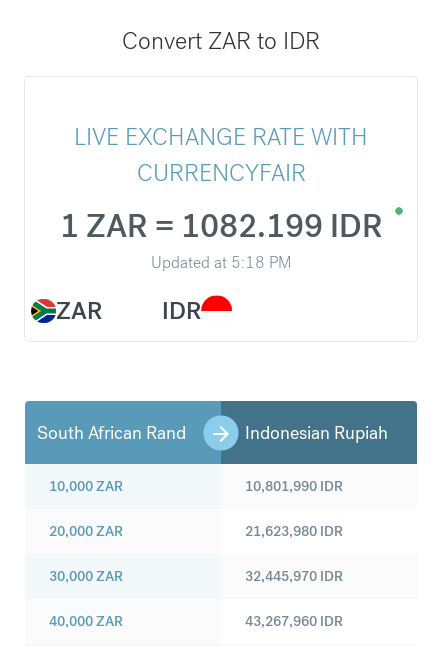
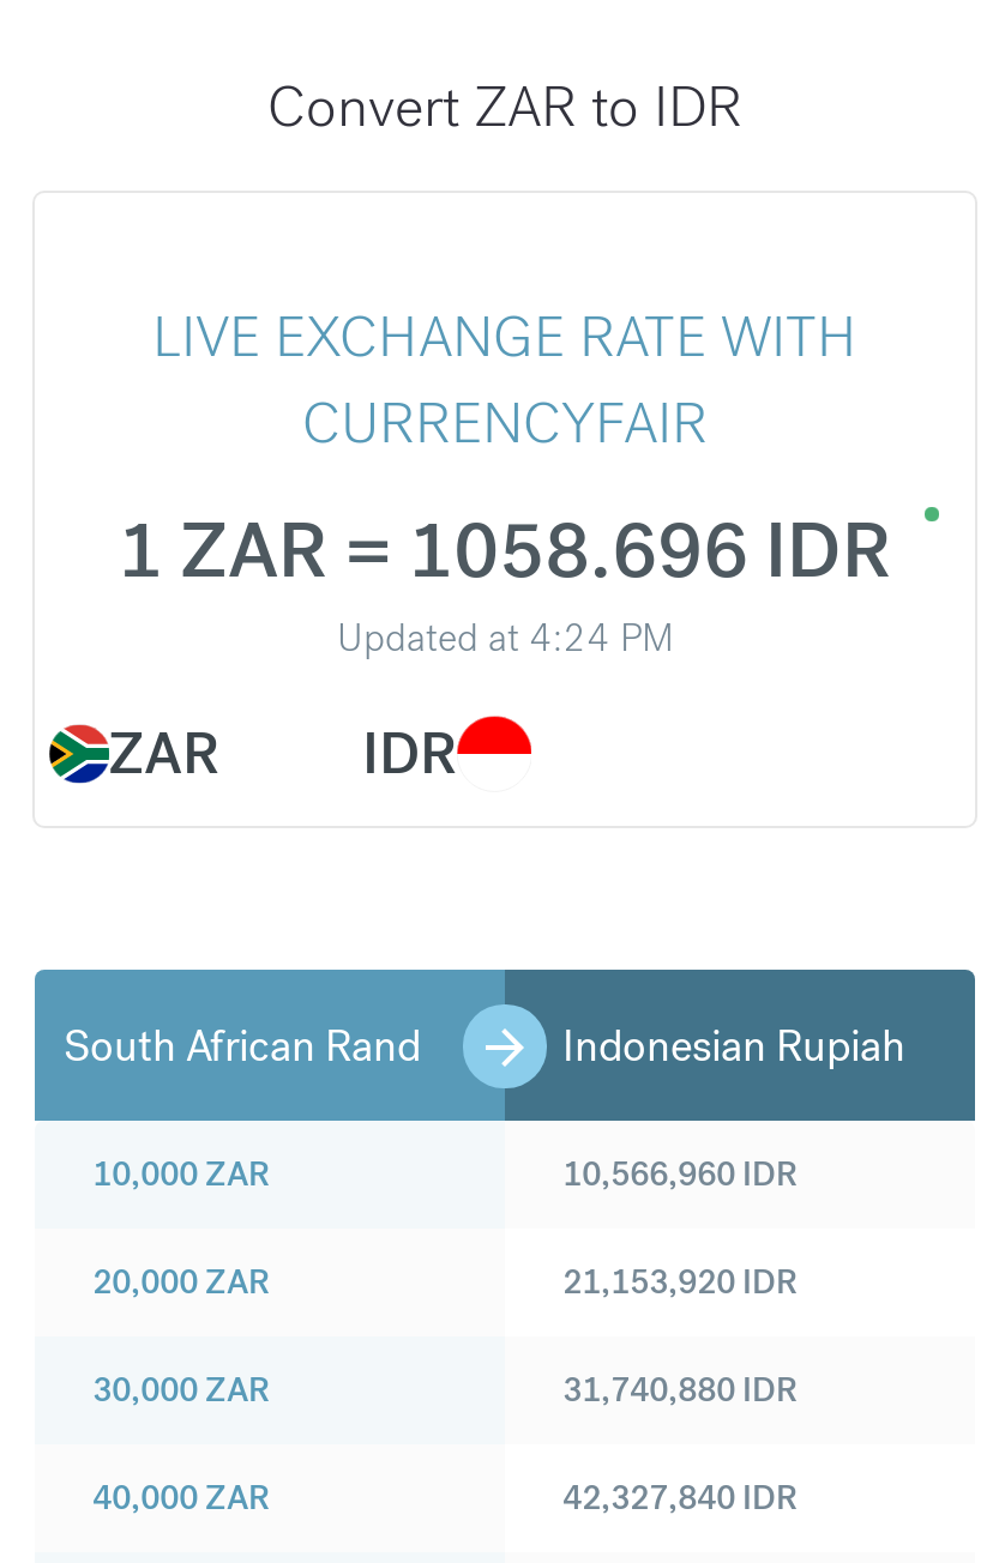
[59,206,382,247] 1 ZAR = 1082.199 IDR -> [118,503,892,601] 1 ZAR = 1058.696 IDR
[151,252,291,273] Updated at 5:18 PM -> [337,613,673,663] Updated at 4:24 PM
[245,477,343,495] 10,801,990 IDR -> [562,1152,798,1196] 10,566,960 IDR
[245,522,343,540] 21,623,980 IDR -> [562,1260,798,1303] 21,153,920 IDR
[245,567,343,585] 32,445,970 IDR -> [562,1368,798,1411] 31,740,880 IDR
[245,612,343,630] 43,267,960 IDR -> [562,1476,798,1519] 42,327,840 IDR

